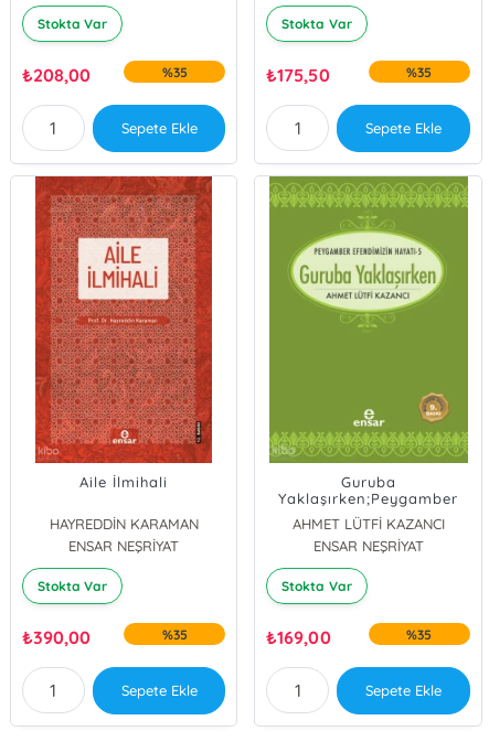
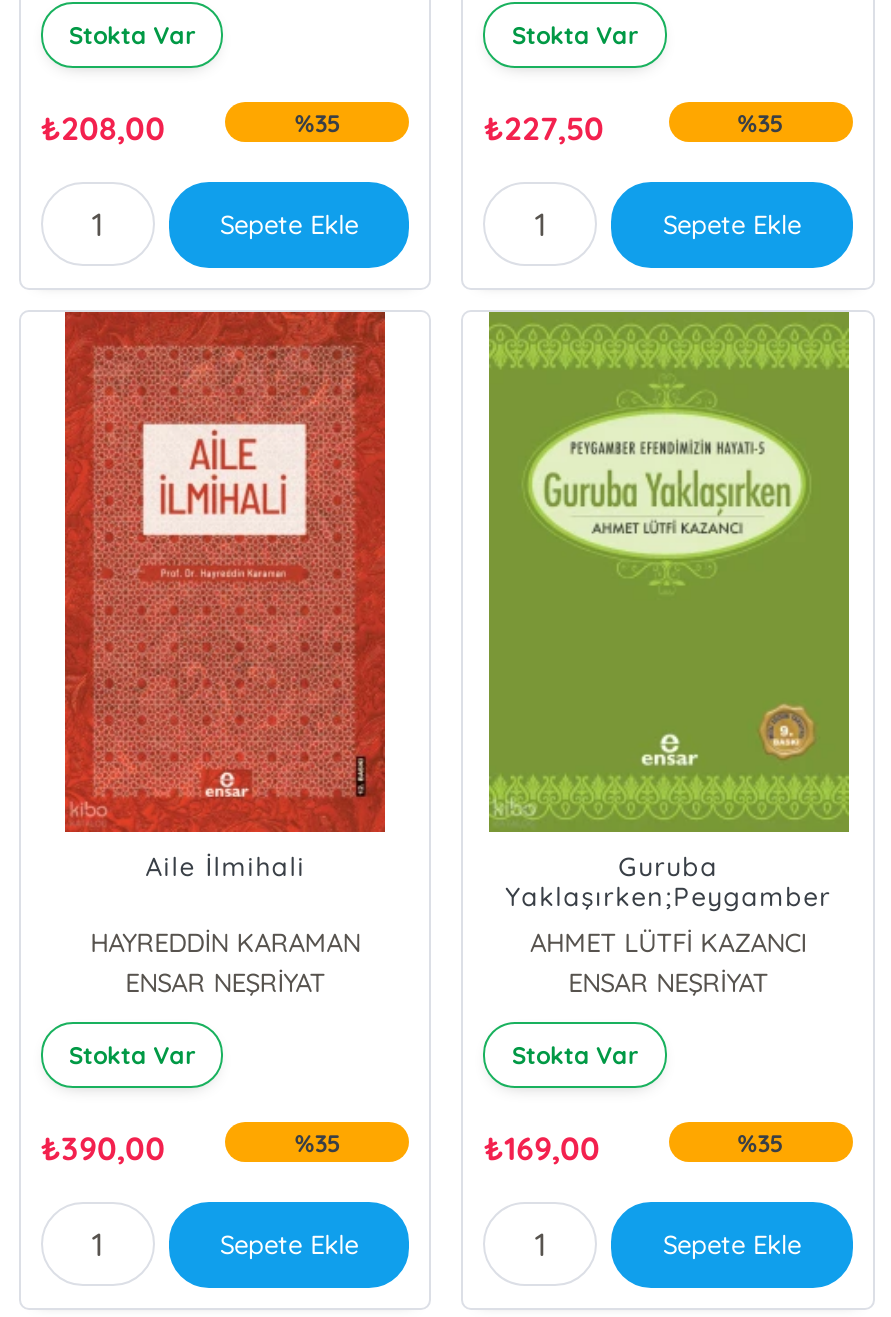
[266,63,329,85] ₺175,50 -> [484,107,604,147] ₺227,50

